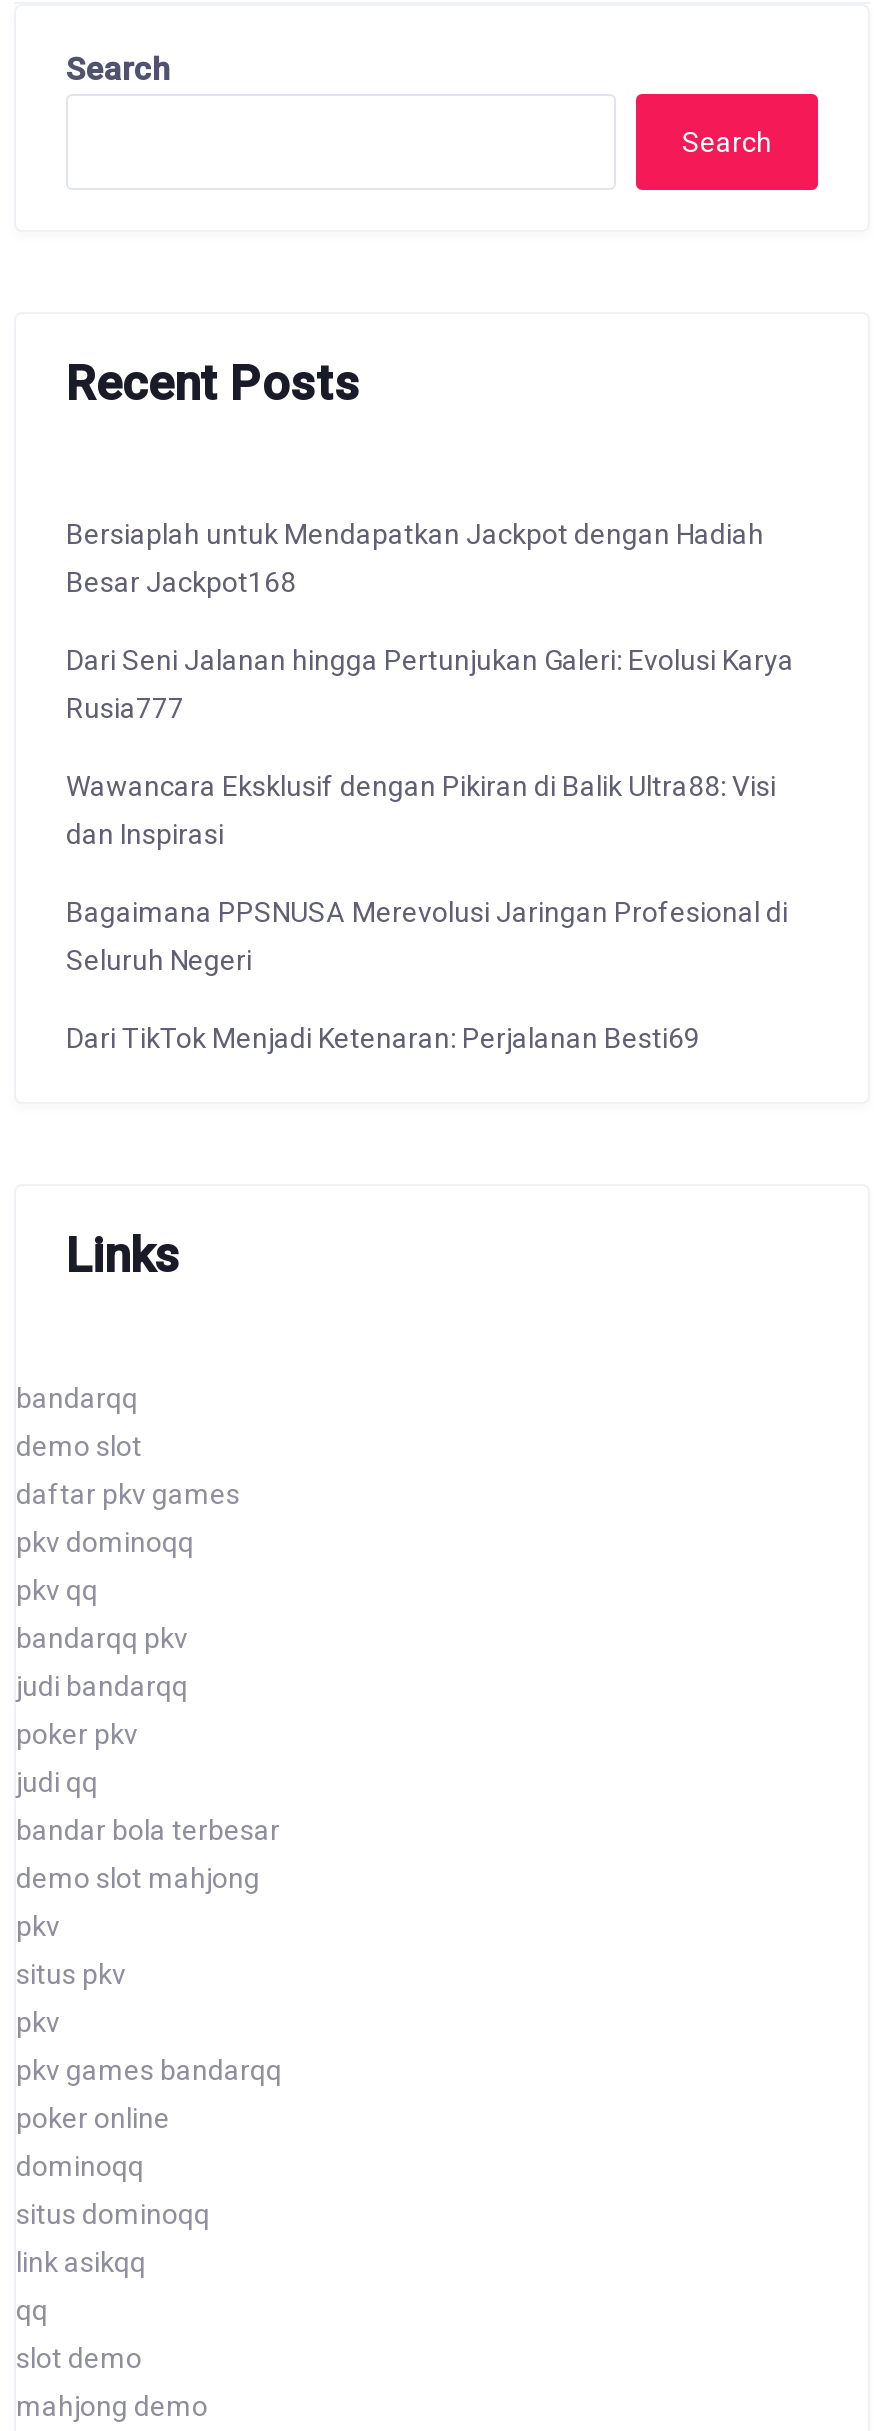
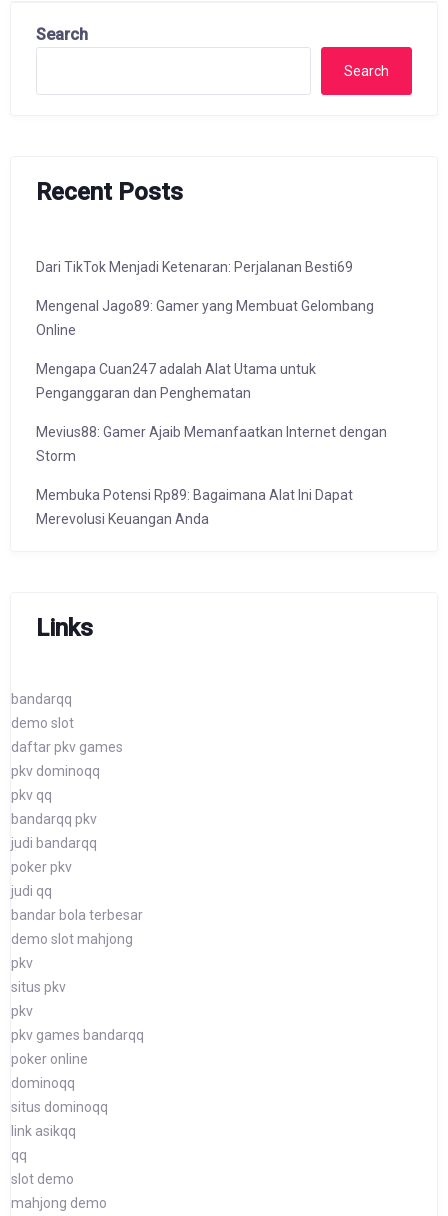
[66,518,794,976] Bersiaplah untuk Mendapatkan Jackpot dengan Hadiah | Besar Jackpot168 | Dari Seni Jalanan hingga Pertunjukan Galeri: Evolusi Karya | Rusia777 | Wawancara Eksklusif dengan Pikiran di Balik Ultra88: Visi | dan Inspirasi | Bagaimana PPSNUSA Merevolusi Jaringan Profesional di | Seluruh Negeri -> none
moved [66,1022,700,1054] -> [36,259,353,275]: Dari TikTok Menjadi Ketenaran: Perjalanan Besti69
none -> [36,298,387,527] Mengenal Jago89: Gamer yang Membuat Gelombang | Online | Mengapa Cuan247 adalah Alat Utama untuk | Penganggaran dan Penghematan | Mevius88: Gamer Ajaib Memanfaatkan Internet dengan | Storm | Membuka Potensi Rp89: Bagaimana Alat Ini Dapat | Merevolusi Keuangan Anda

